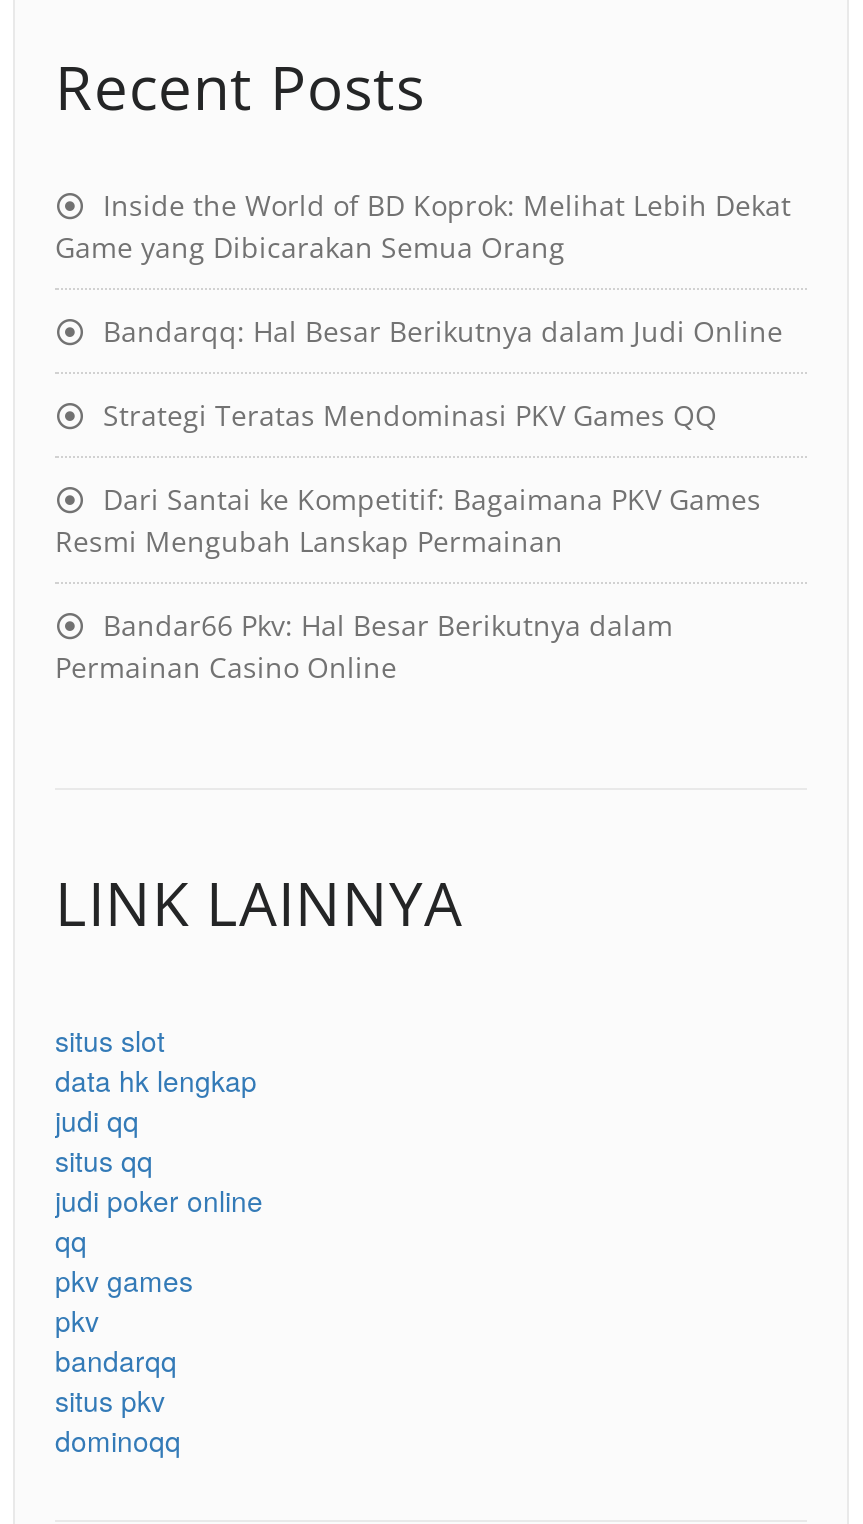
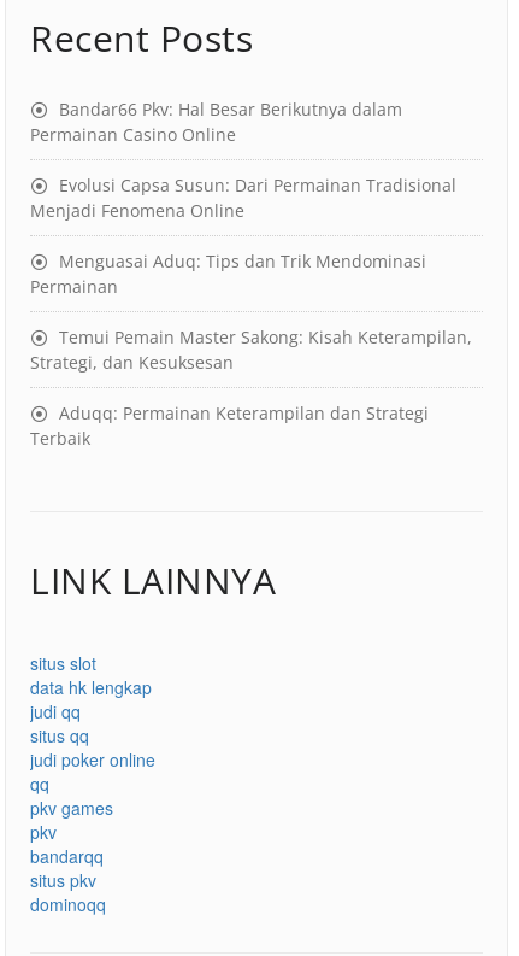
[55,185,791,559] Inside the World of BD Koprok: Melihat Lebih Dekat | Game yang Dibicarakan Semua Orang | Bandarqq: Hal Besar Berikutnya dalam Judi Online | Strategi Teratas Mendominasi PKV Games QQ | Dari Santai ke Kompetitif: Bagaimana PKV Games | Resmi Mengubah Lanskap Permainan -> none
moved [55,605,673,685] -> [30,97,402,145]: Bandar66 Pkv: Hal Besar Berikutnya dalam | Permainan Casino Online
none -> [30,173,472,449] Evolusi Capsa Susun: Dari Permainan Tradisional | Menjadi Fenomena Online | Menguasai Aduq: Tips dan Trik Mendominasi | Permainan | Temui Pemain Master Sakong: Kisah Keterampilan, | Strategi, dan Kesuksesan | Aduqq: Permainan Keterampilan dan Strategi | Terbaik

